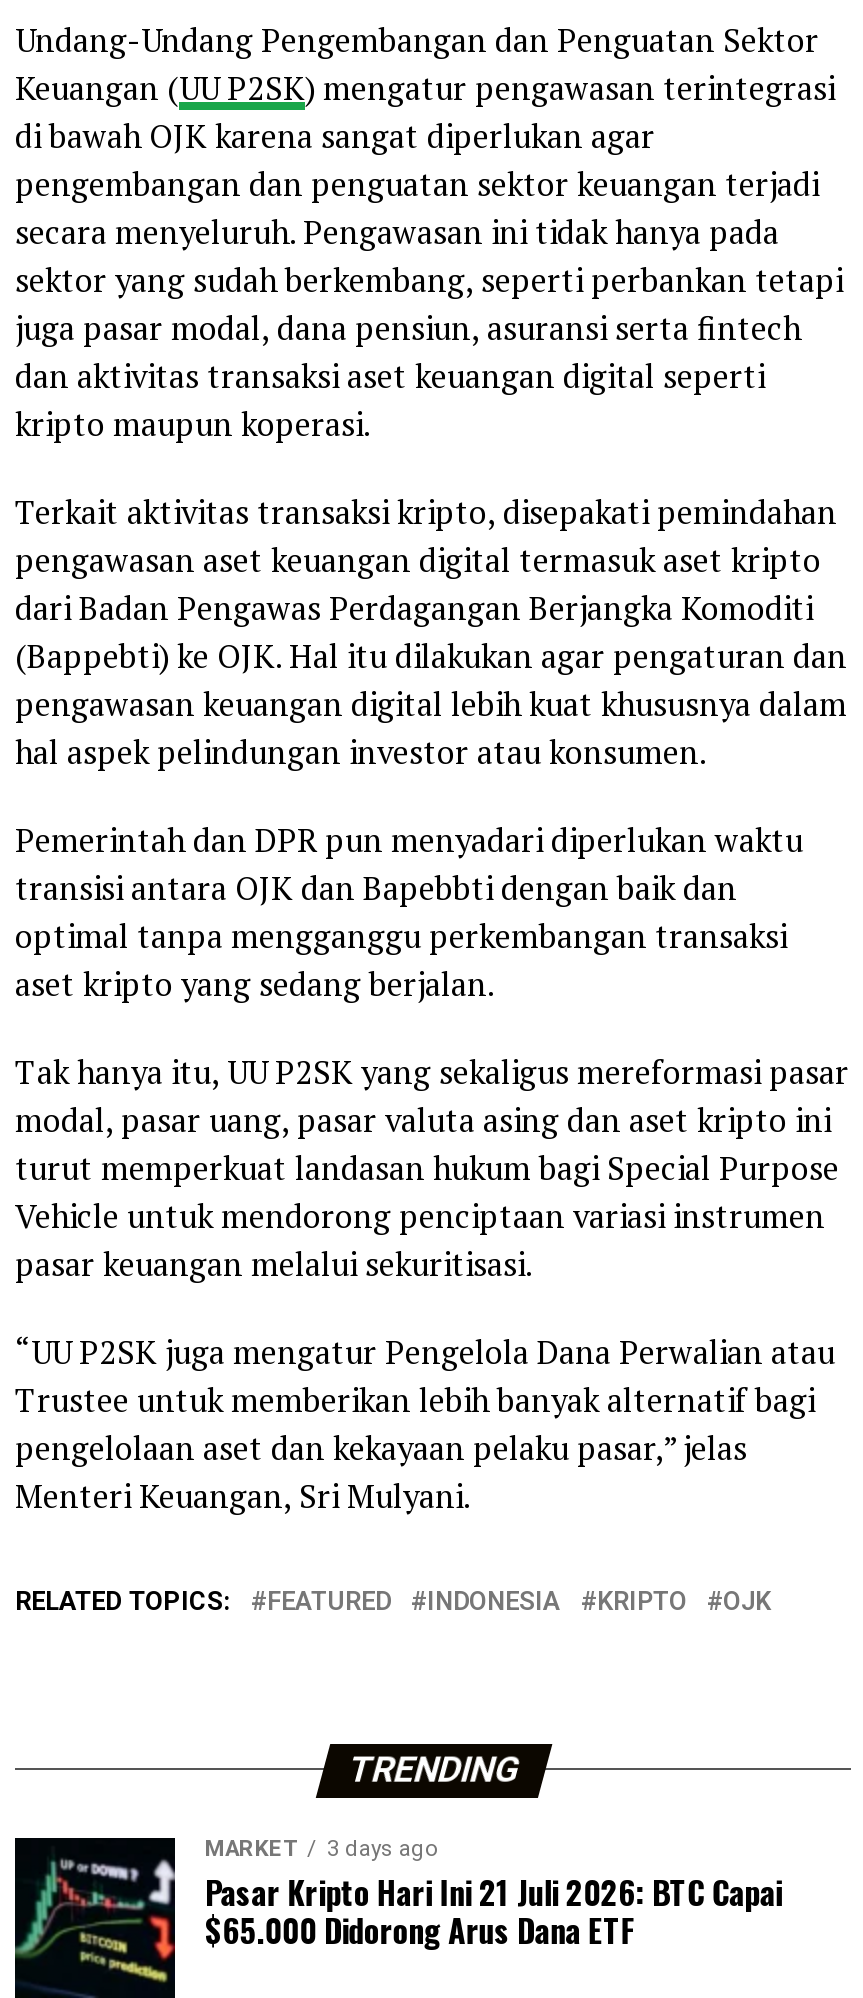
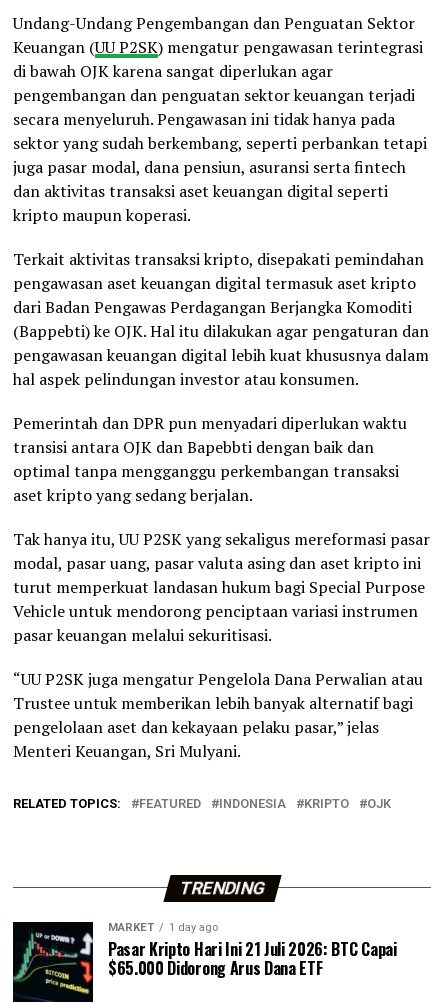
[205,1835,437,1861] MARKET 3 days ago -> [108,921,218,934] MARKET 1 day ago

